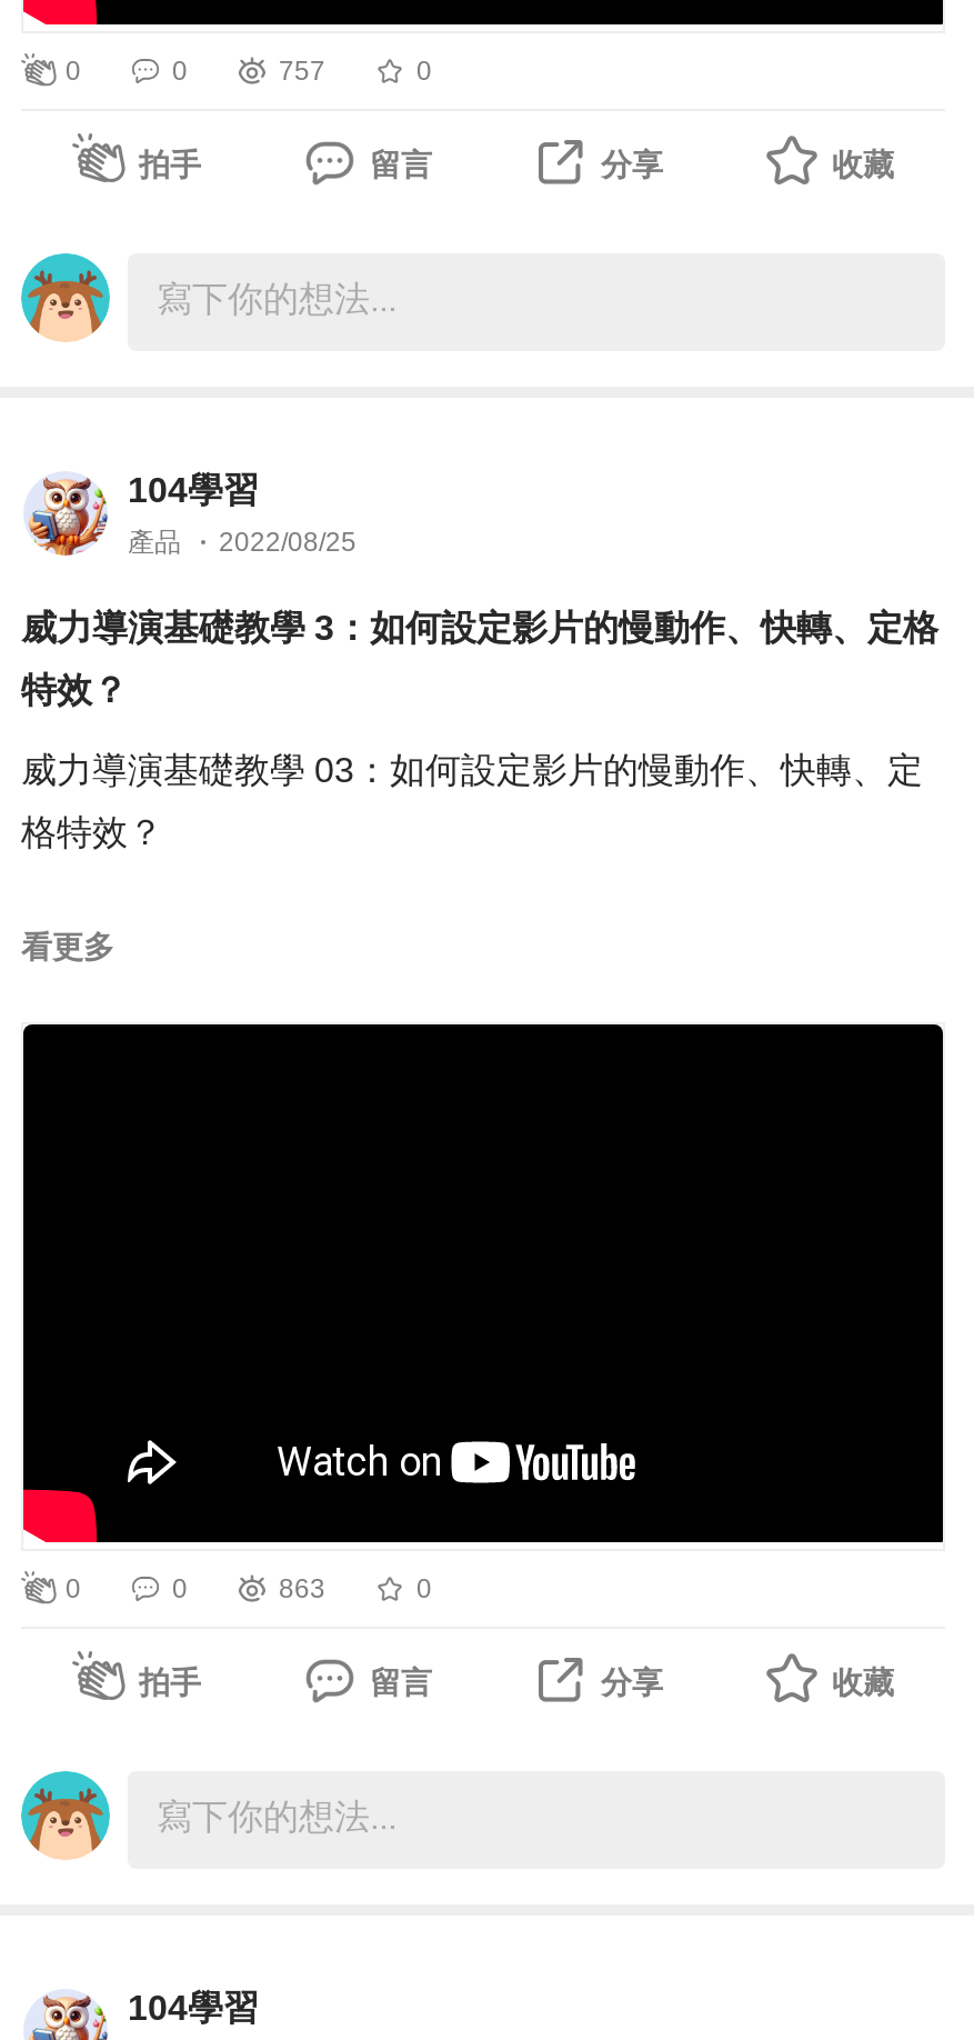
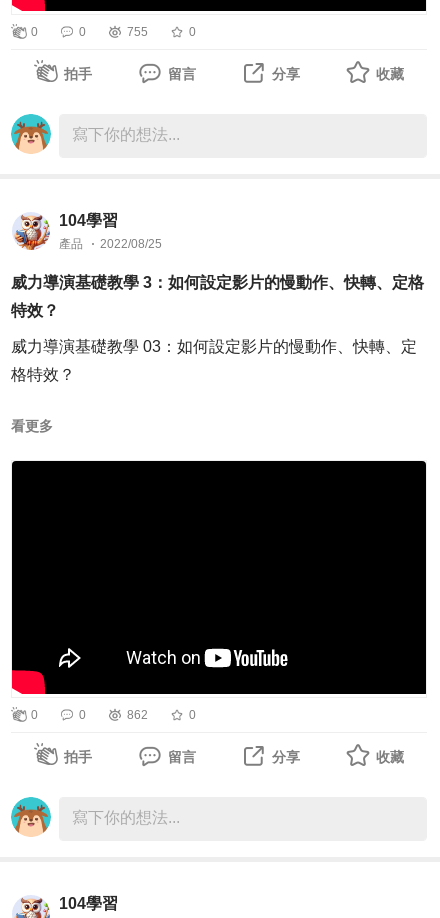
[279,55,325,86] 757 -> [127,25,148,39] 755
[279,1573,325,1604] 863 -> [127,708,148,722] 862

